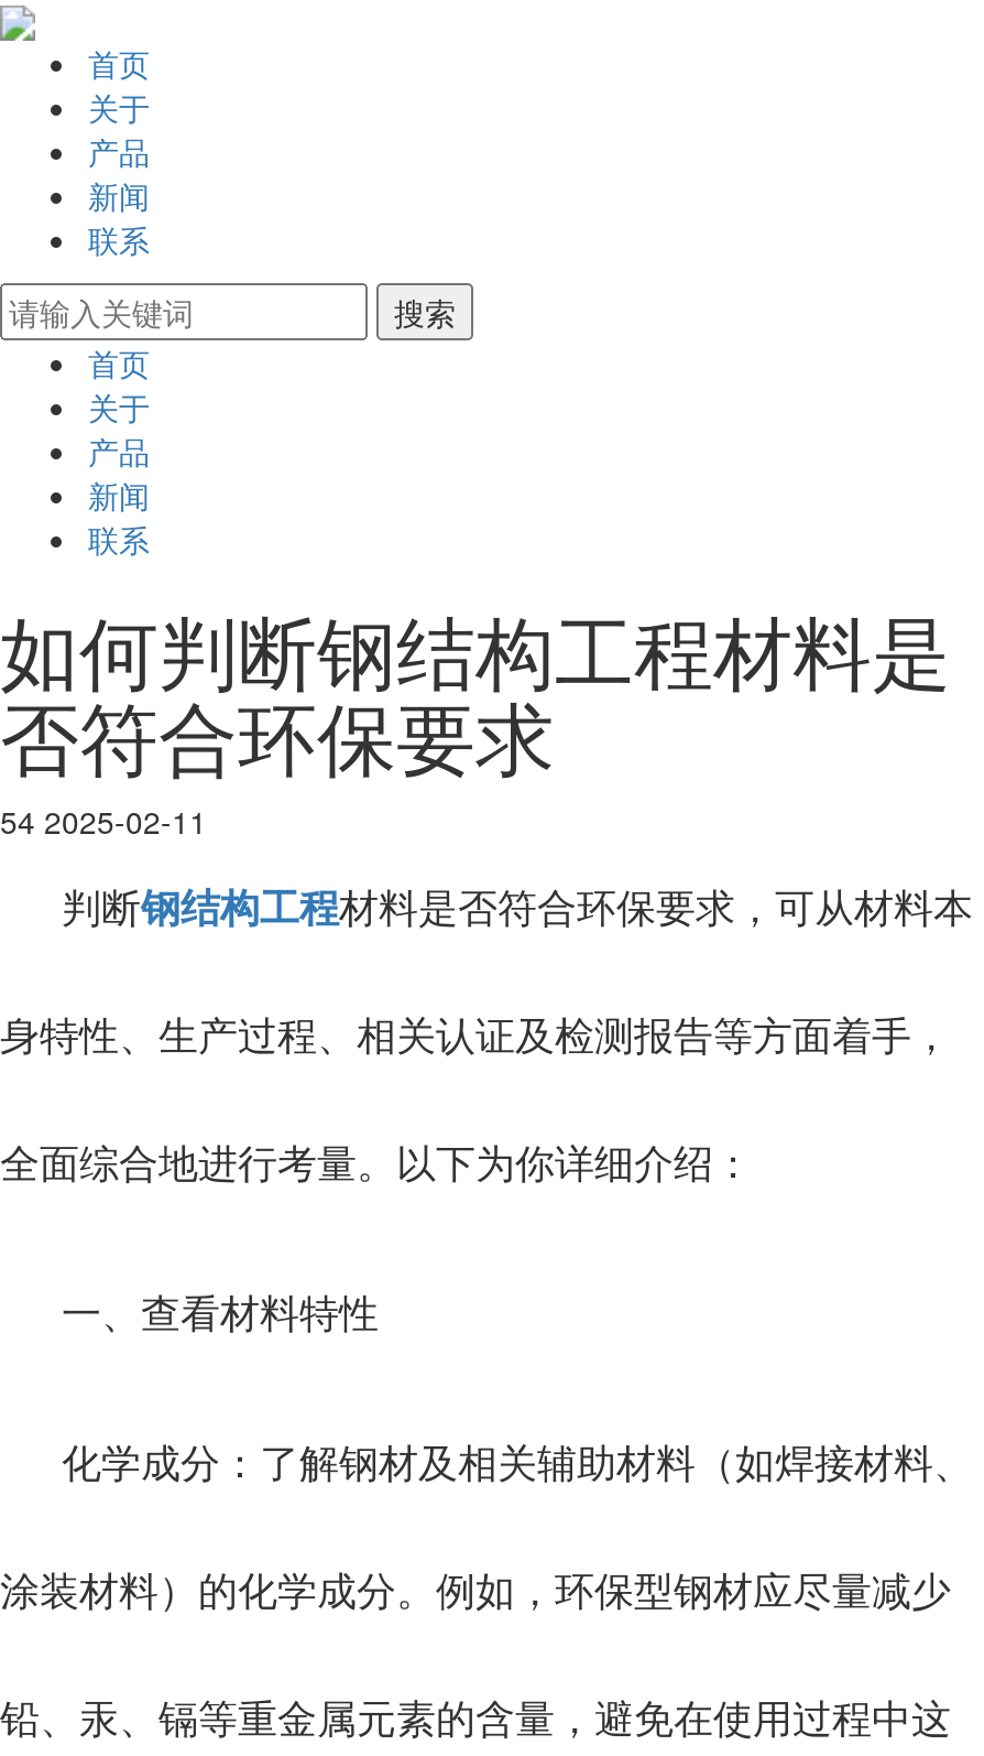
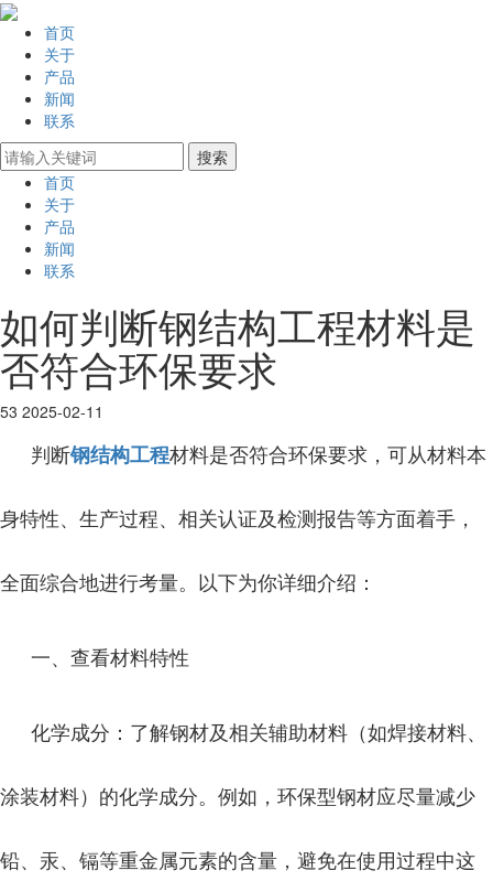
[0,799,207,843] 54 2025-02-11 -> [0,401,103,423] 53 2025-02-11

